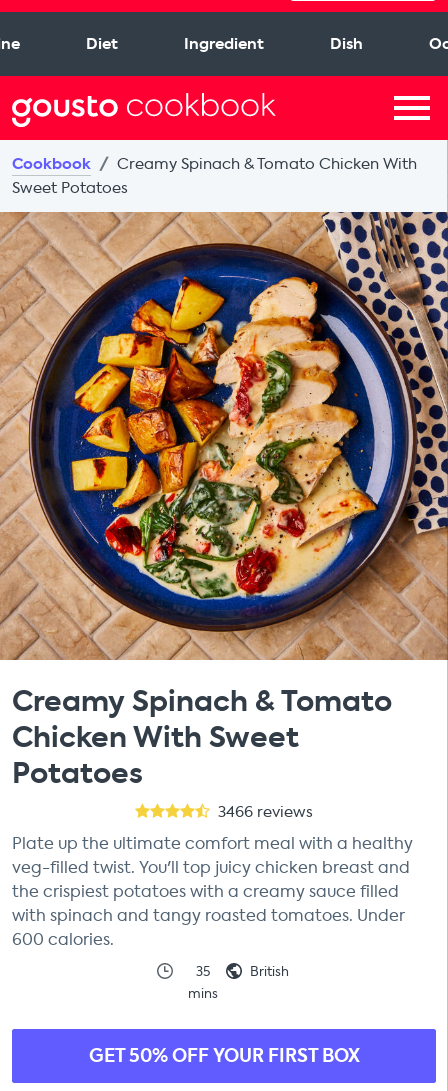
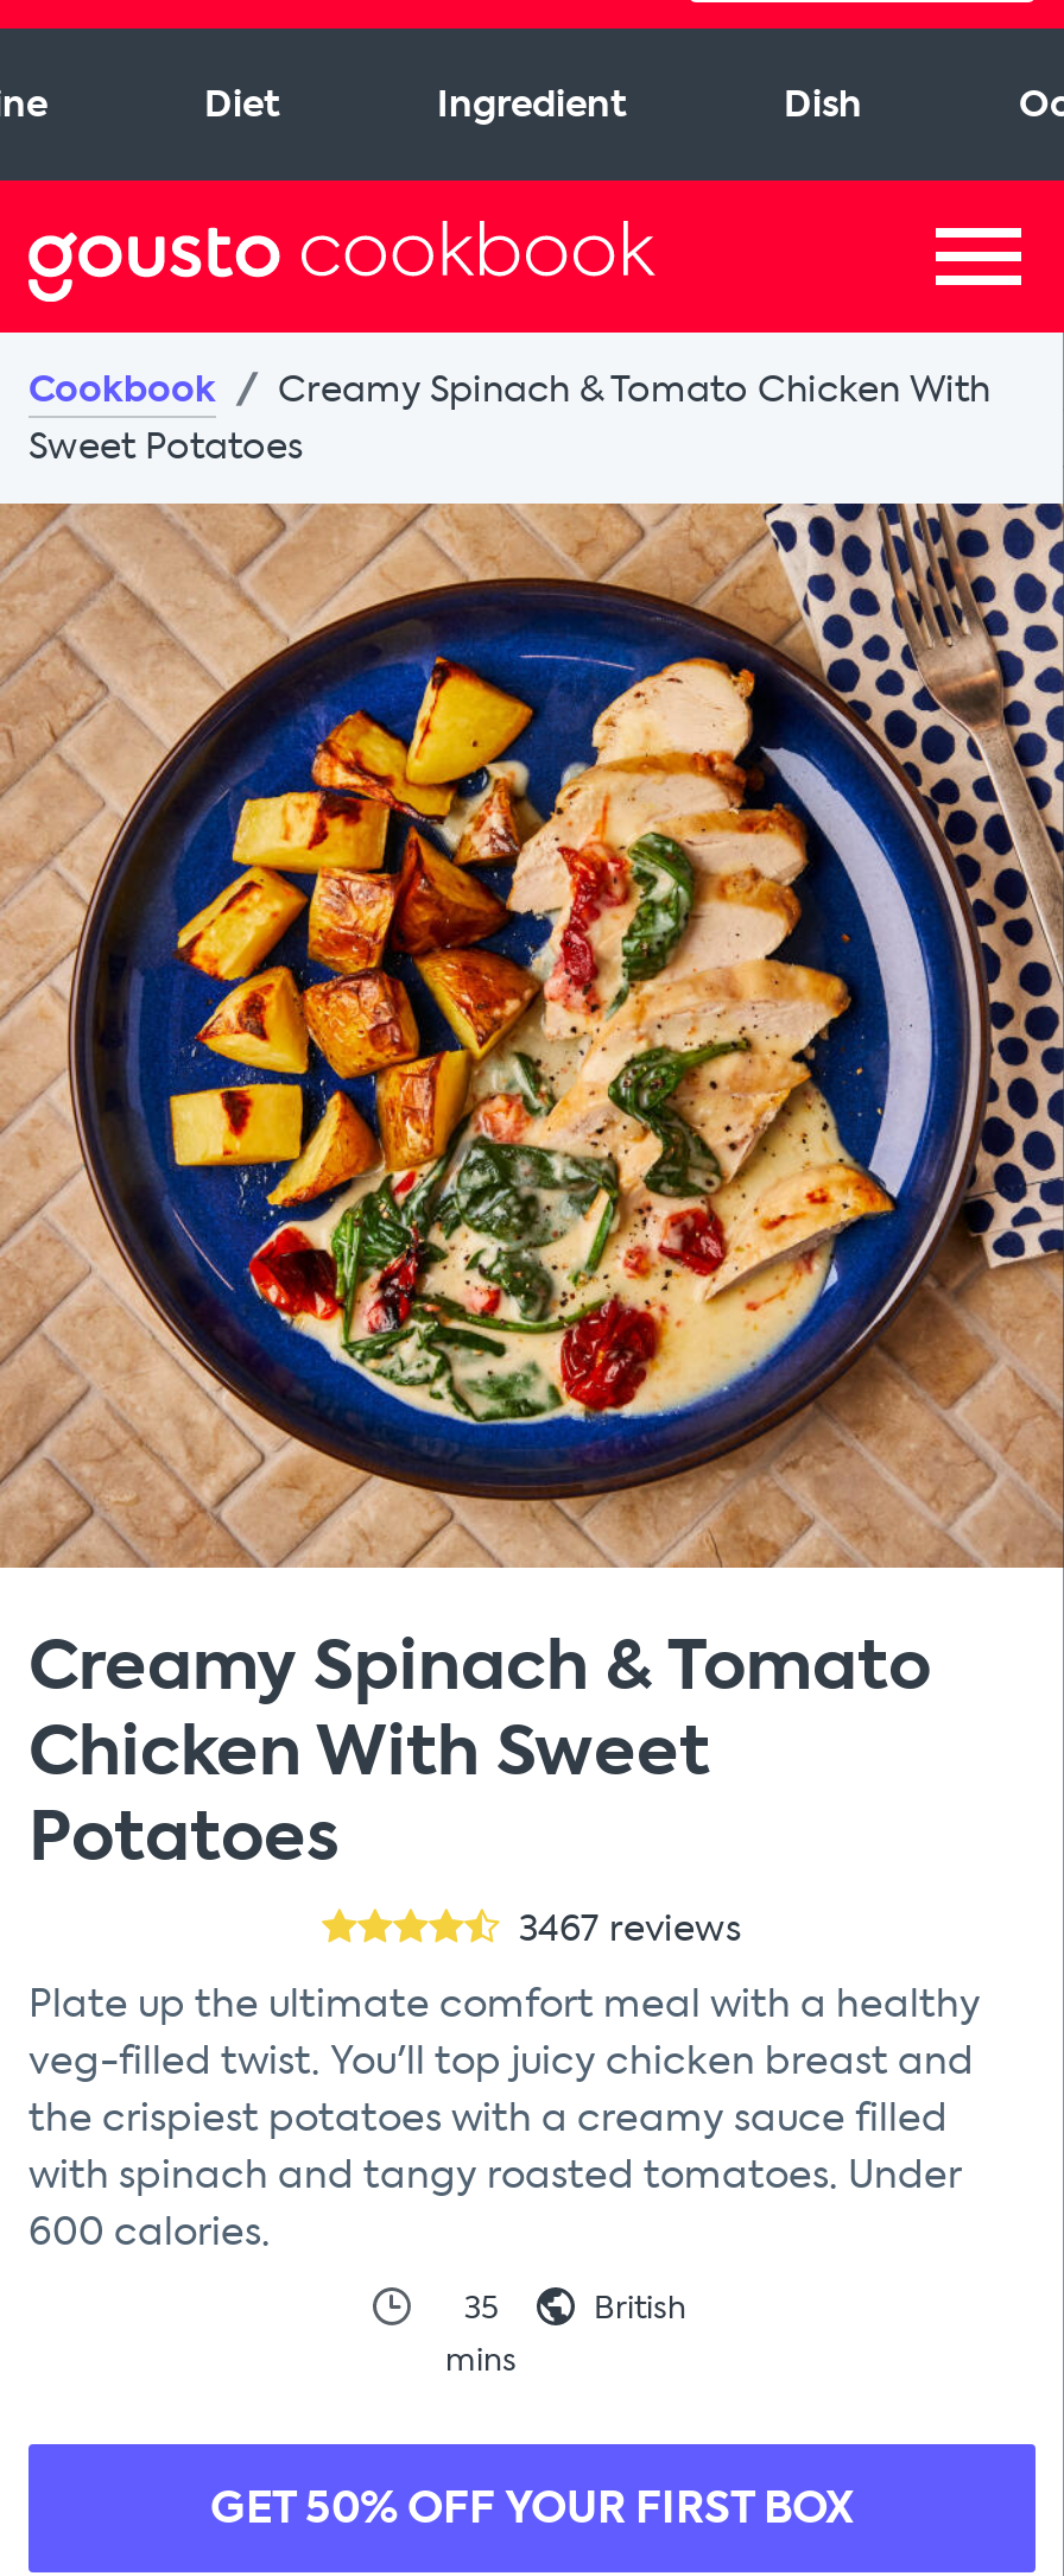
[218,802,313,822] 3466 reviews -> [519,1905,742,1952] 3467 reviews

